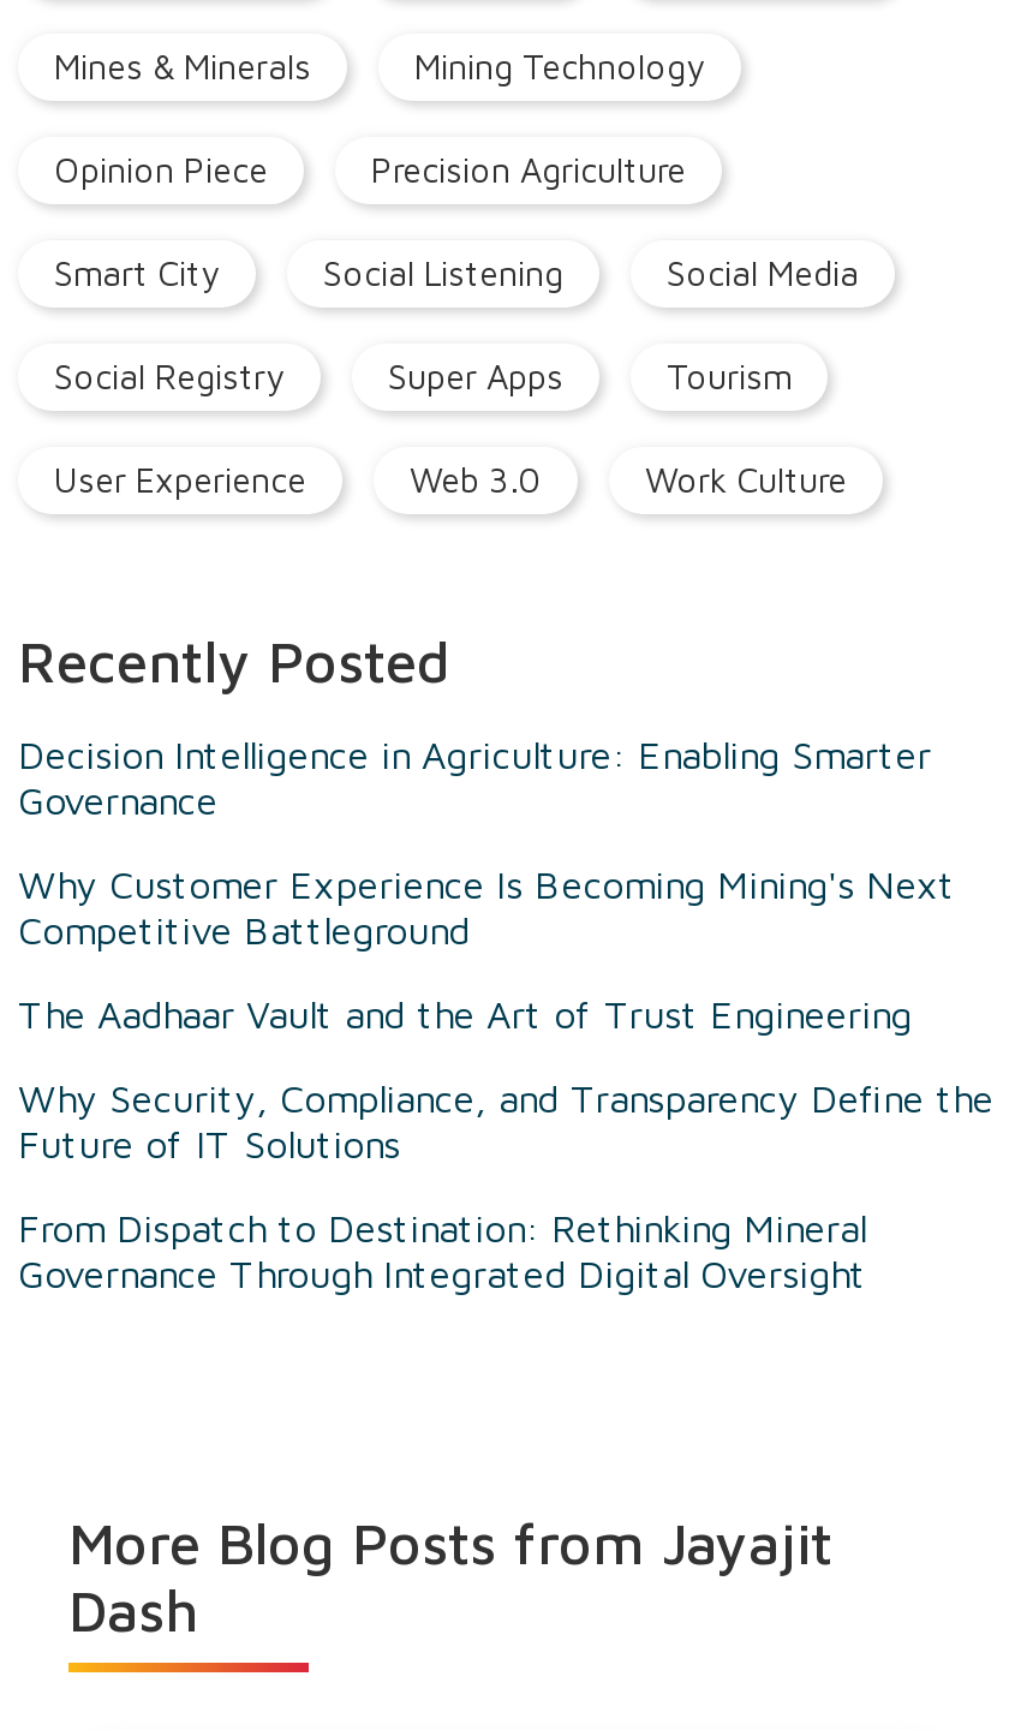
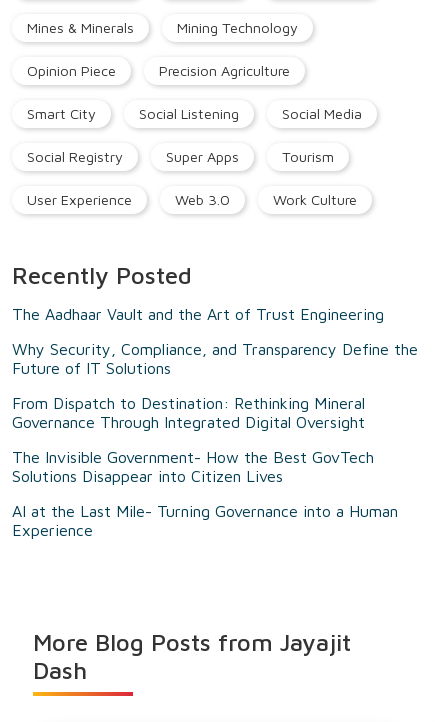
[18,733,955,952] Decision Intelligence in Agriculture: Enabling Smarter | Governance | Why Customer Experience Is Becoming Mining's Next | Competitive Battleground -> none
moved [18,993,993,1296] -> [12,305,418,431]: The Aadhaar Vault and the Art of Trust Engineering | Why Security, Compliance, and Transparency Define the | Future of IT Solutions | From Dispatch to Destination: Rethinking Mineral | Governance Through Integrated Digital Oversight
none -> [12,448,398,539] The Invisible Government- How the Best GovTech | Solutions Disappear into Citizen Lives | AI at the Last Mile- Turning Governance into a Human | Experience

